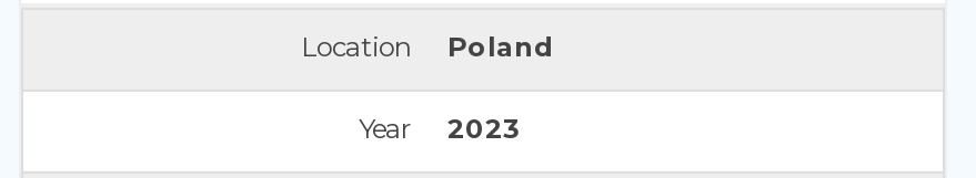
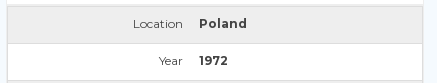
[359,111,521,144] Year 2023 -> [159,52,228,67] Year 1972

